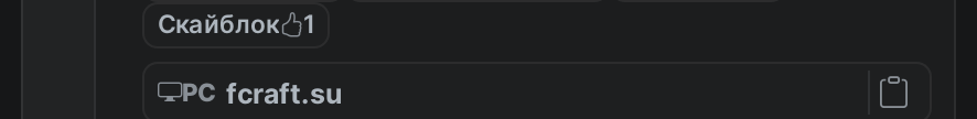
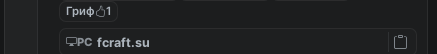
[158,9,279,40] Скайблок -> [66,4,95,18] Гриф

